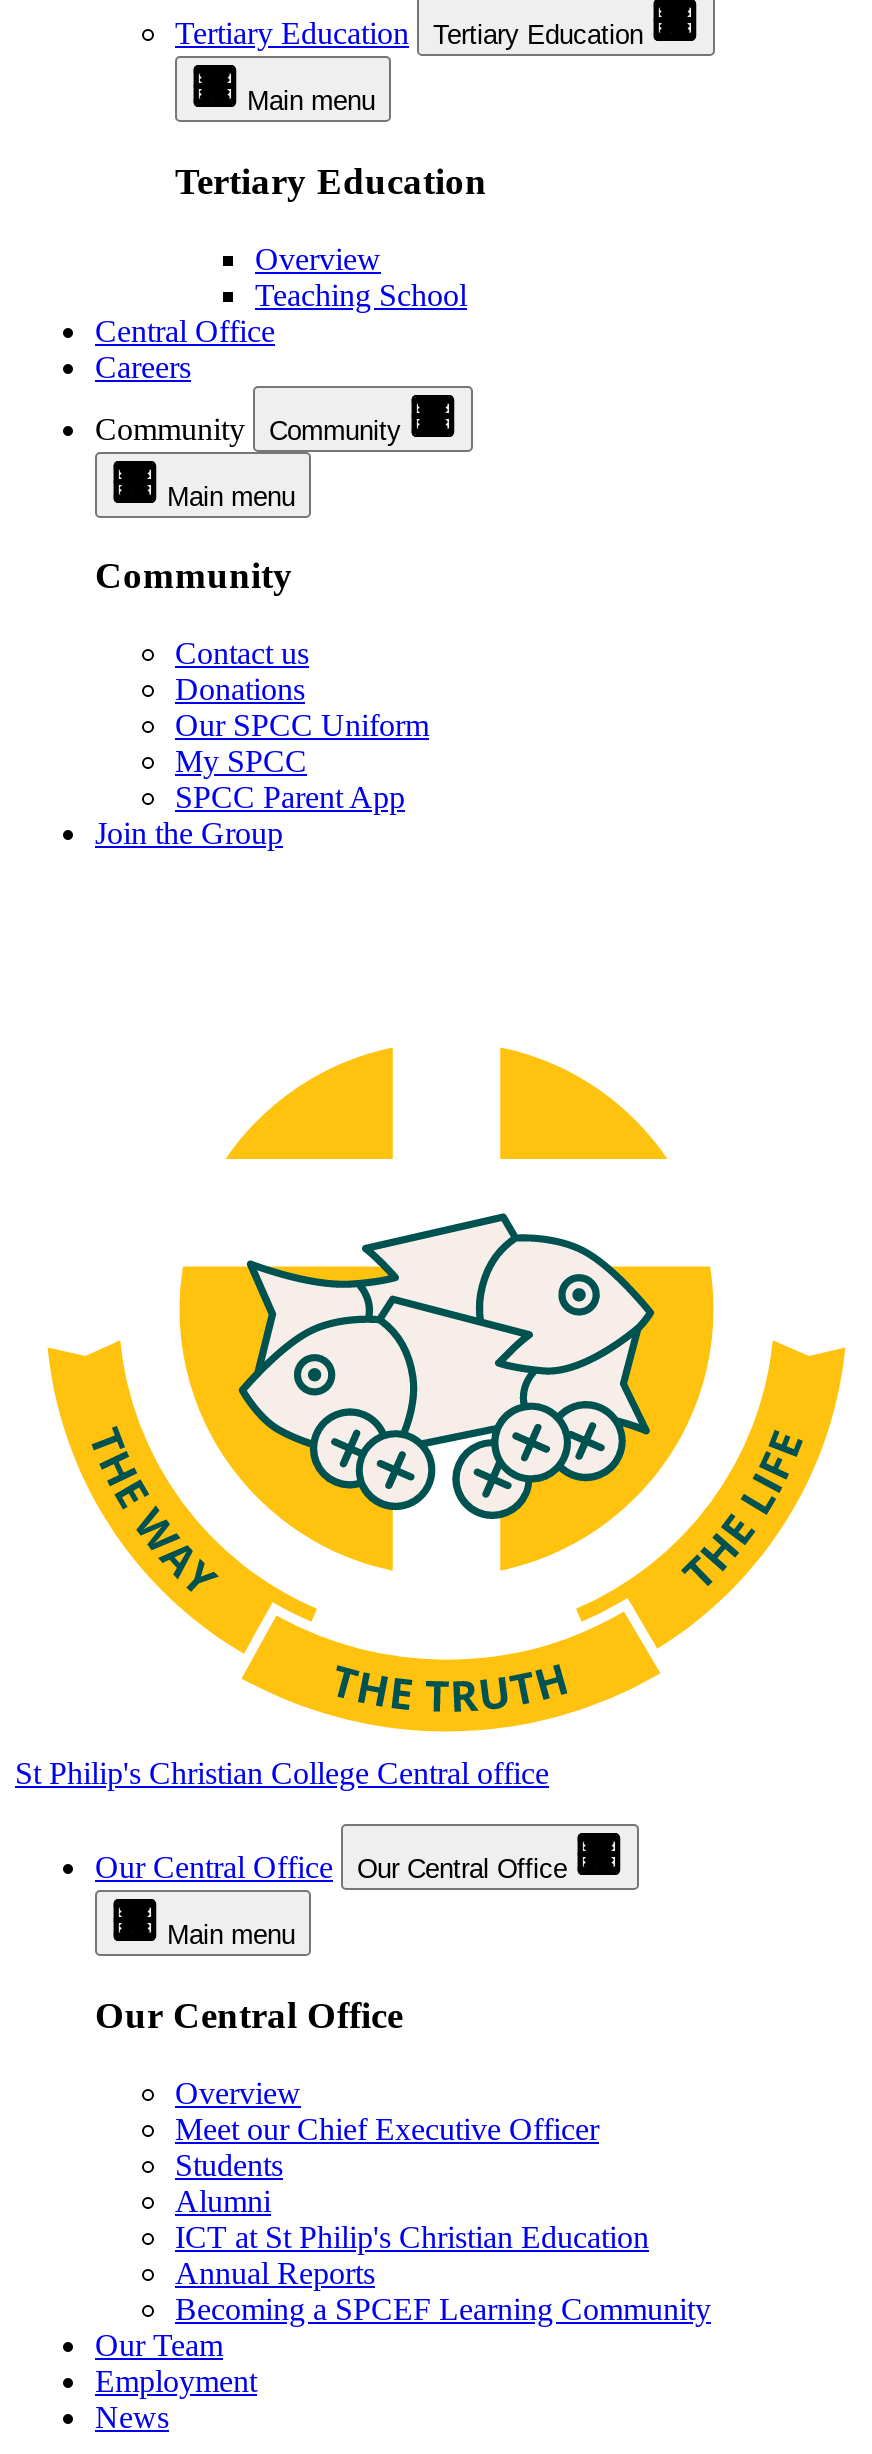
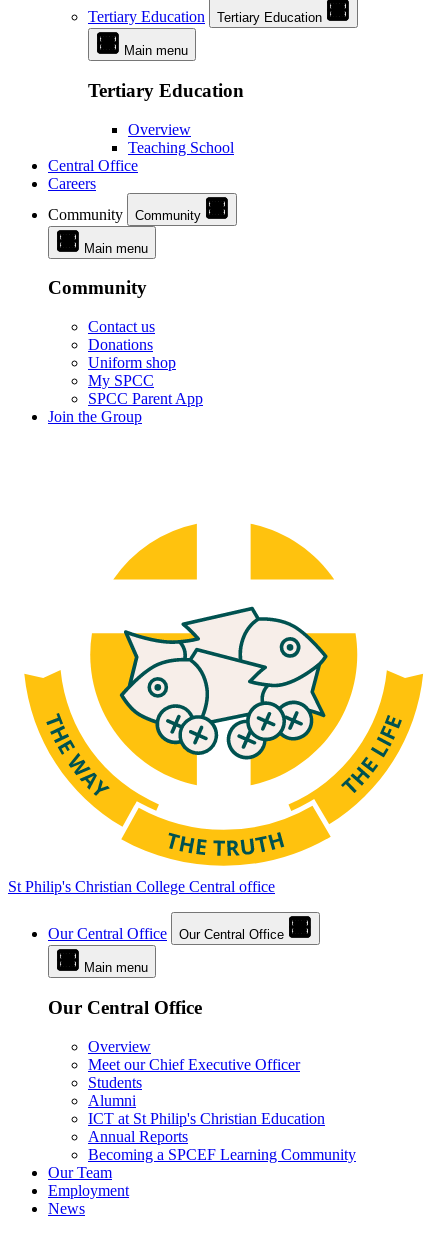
[175,708,429,742] Our SPCC Uniform -> [88,354,176,371] Uniform shop

